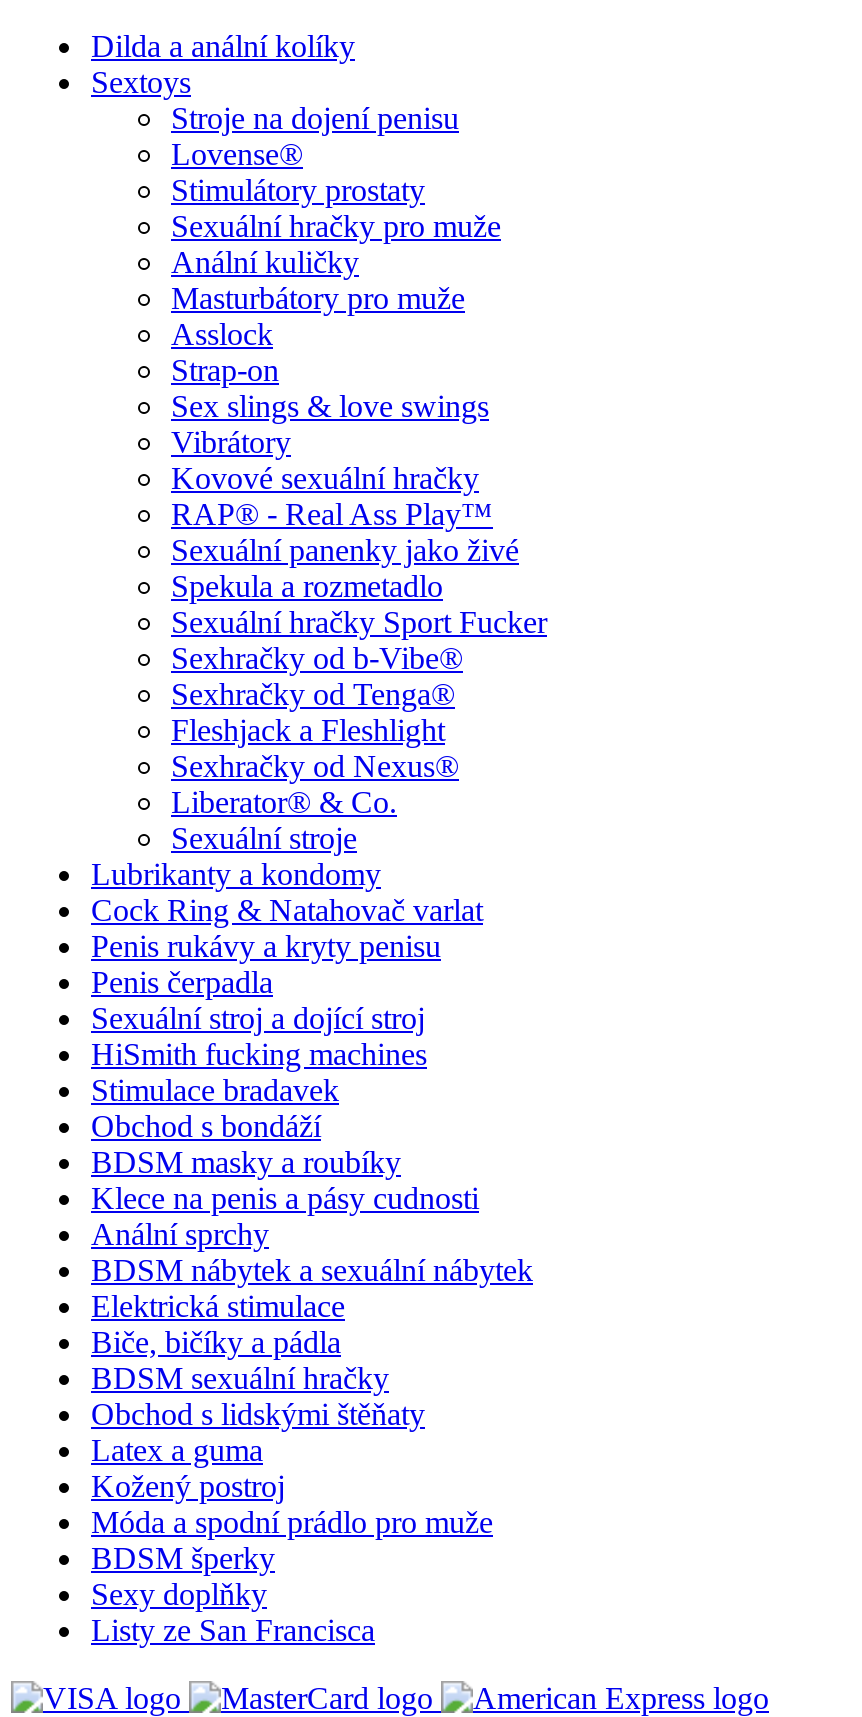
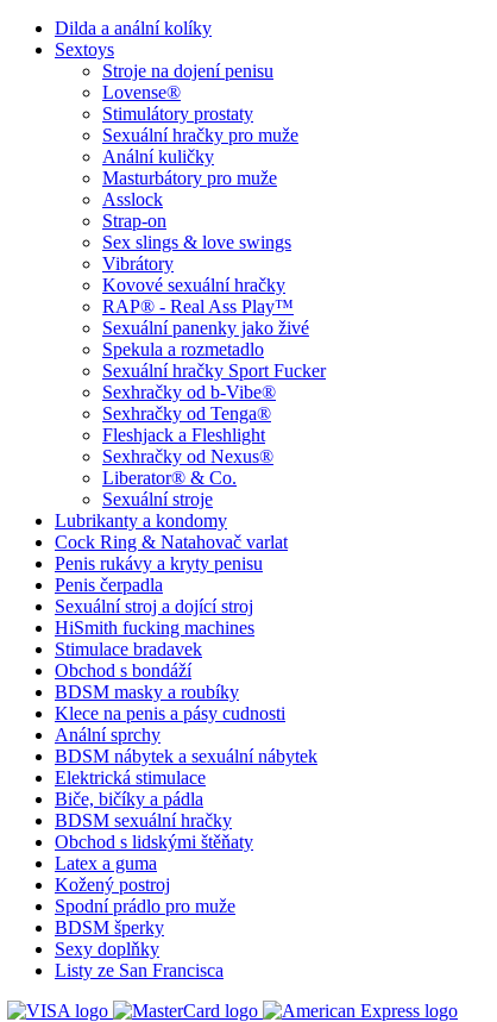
[91,1505,493,1539] Móda a spodní prádlo pro muže -> [55,896,235,916] Spodní prádlo pro muže

